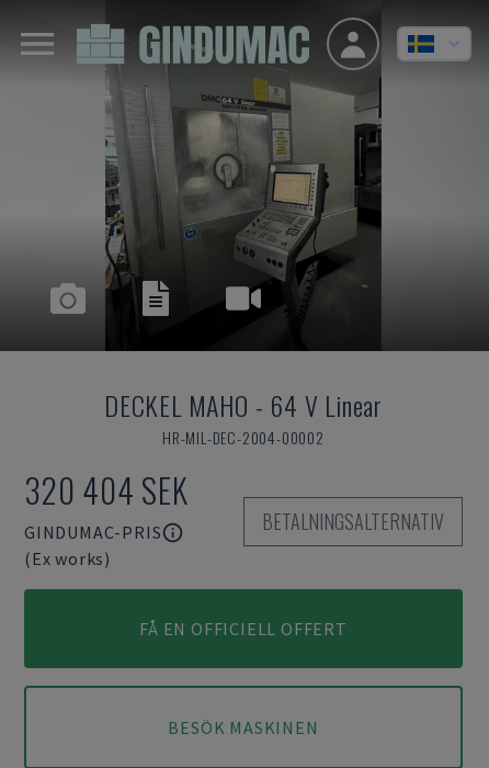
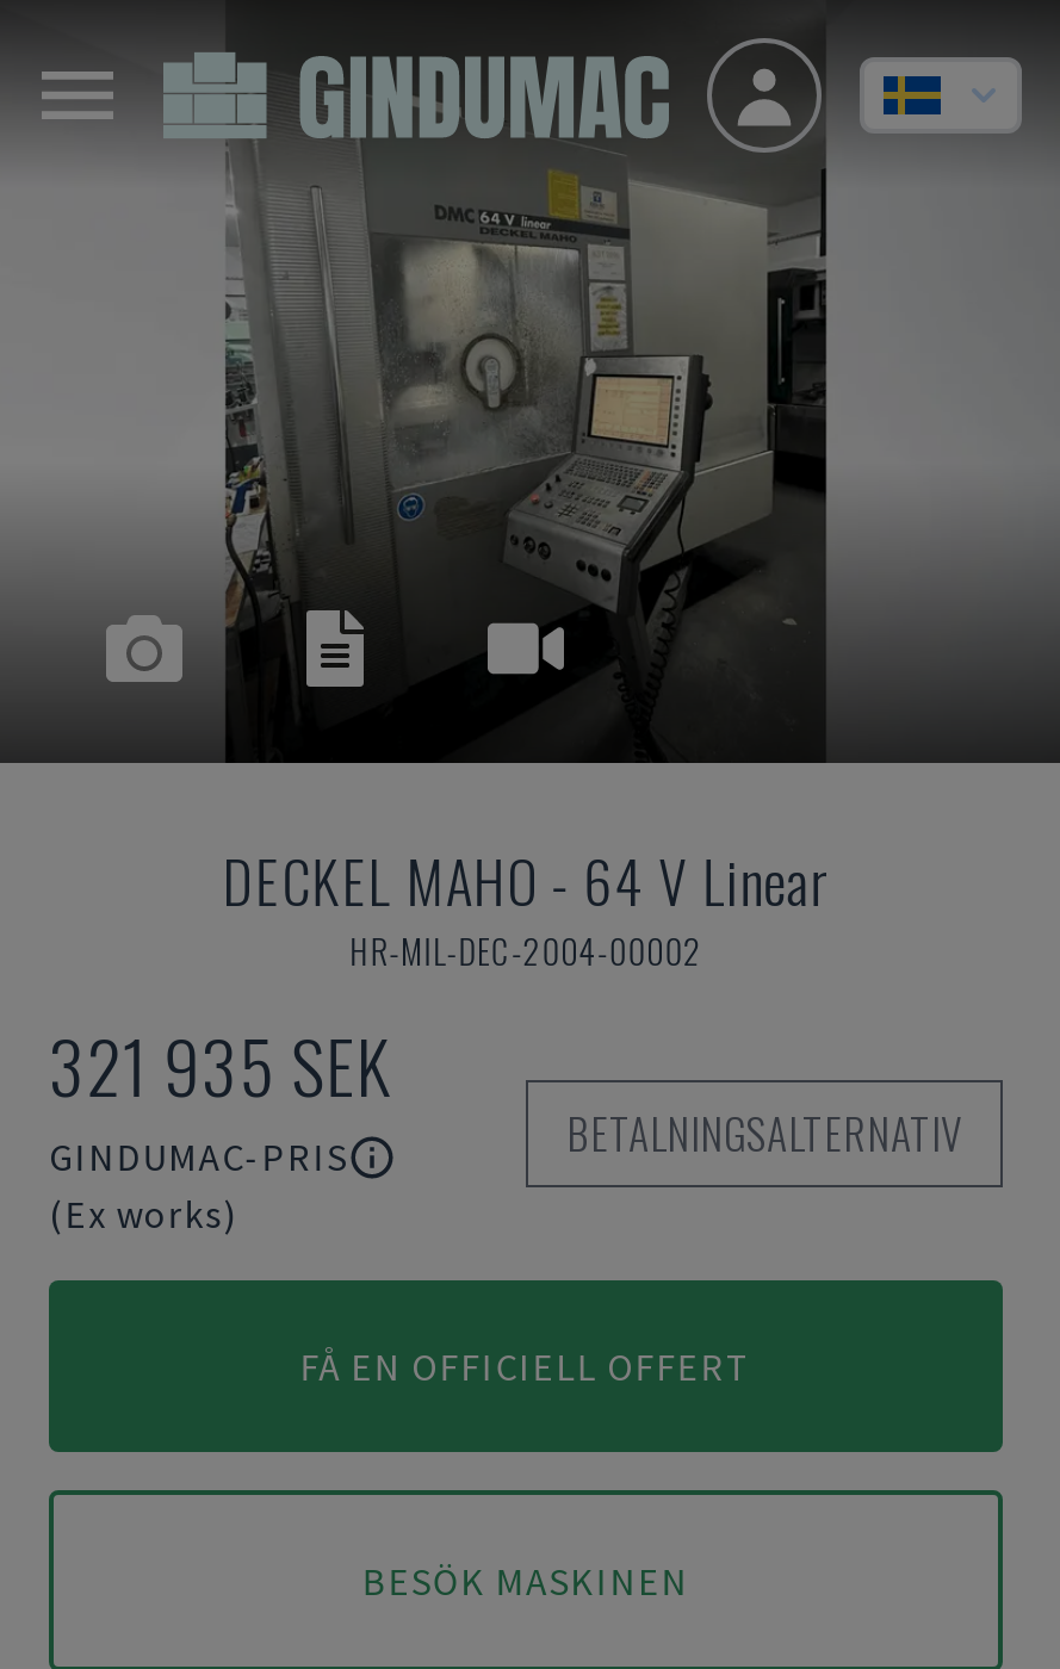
[24,465,188,515] 320 404 SEK -> [49,1011,392,1118] 321 935 SEK

